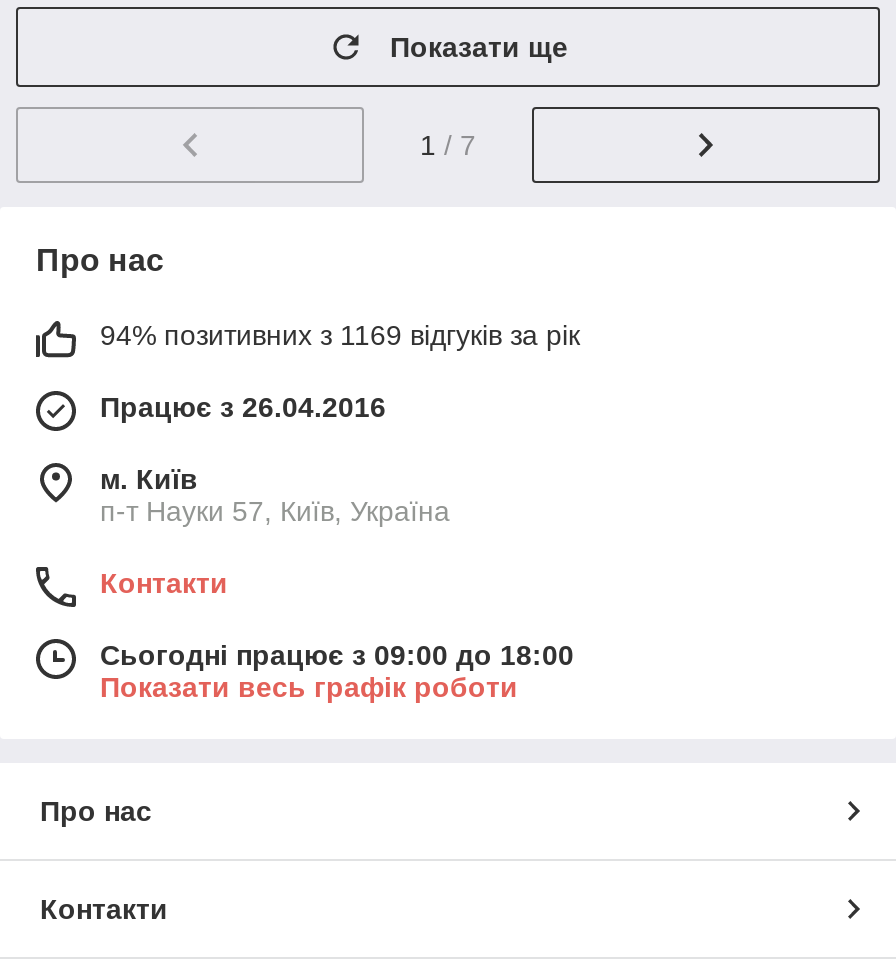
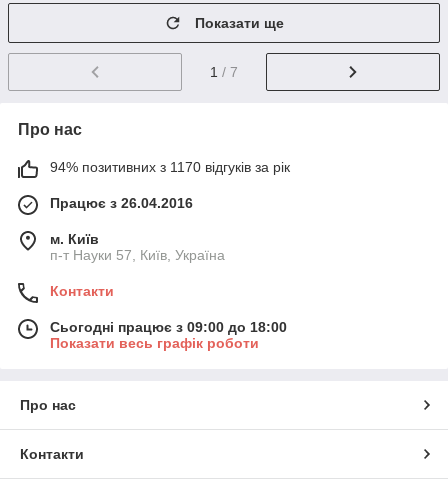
[100,319,580,351] 94% позитивних з 1169 відгуків за рік -> [50,159,290,175] 94% позитивних з 1170 відгуків за рік

